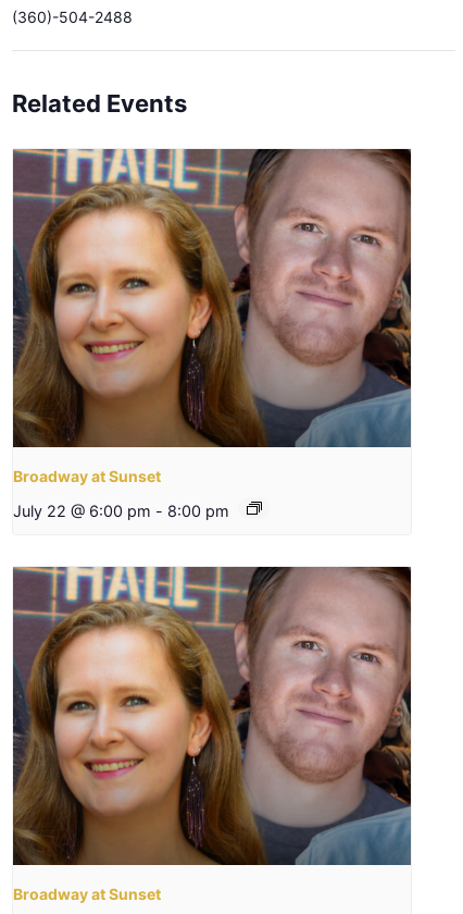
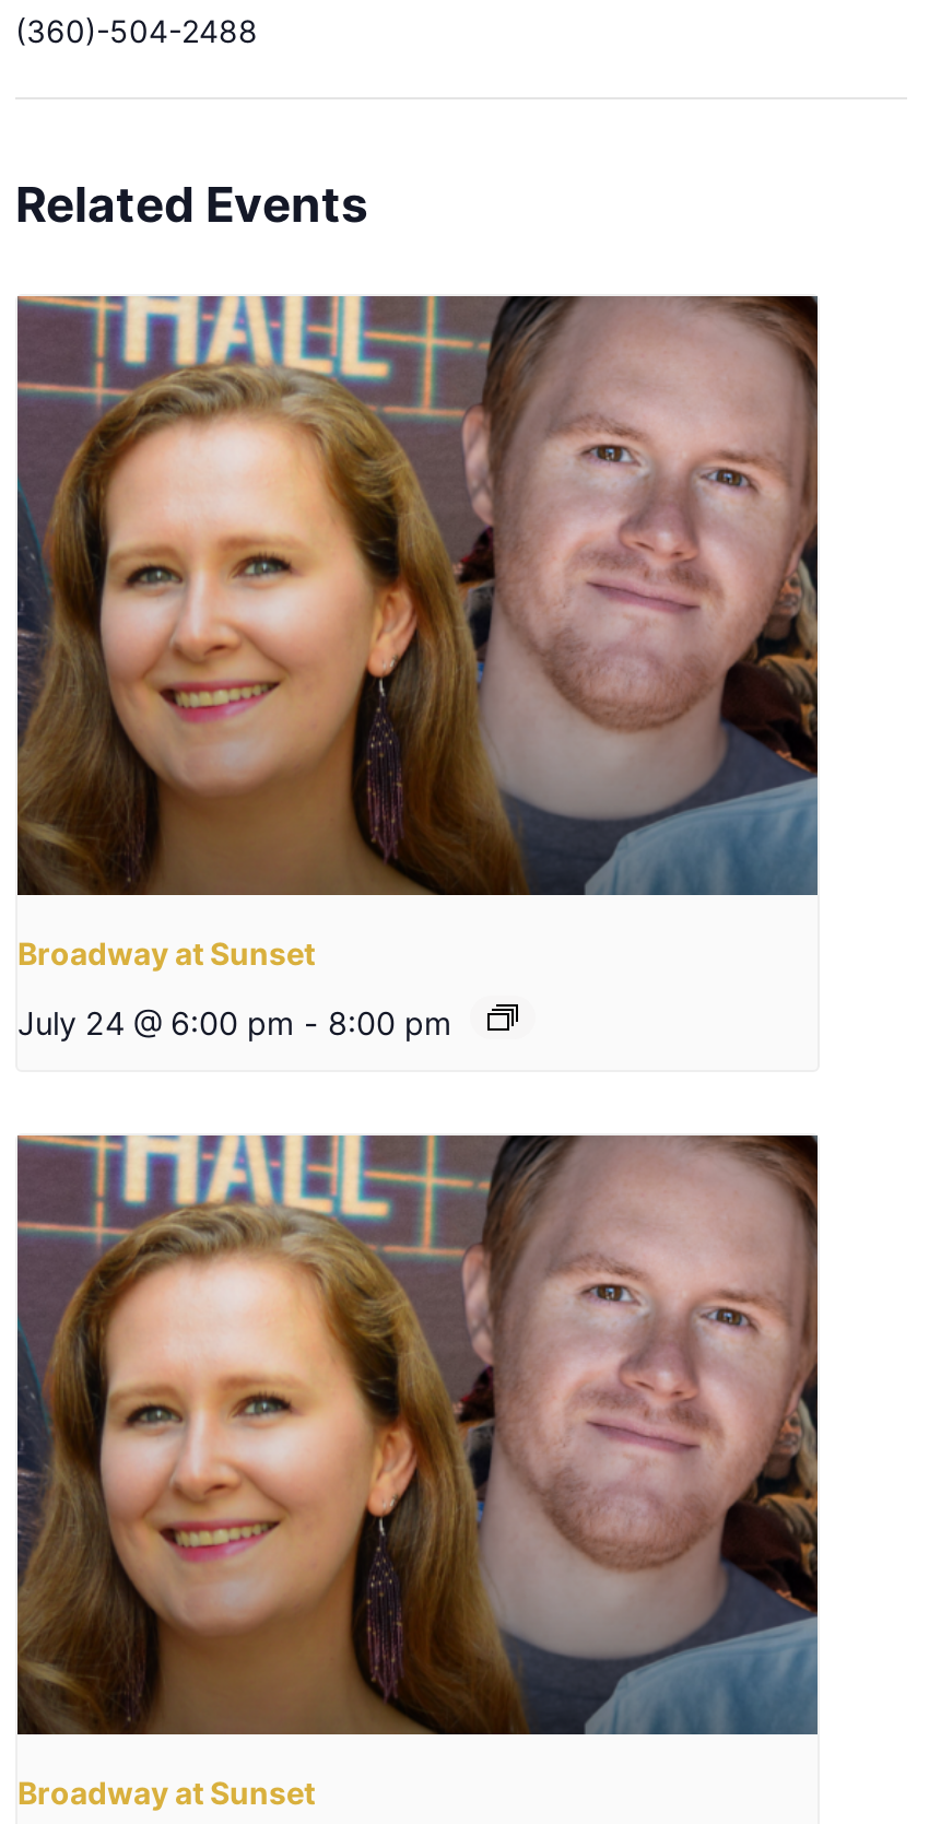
[13,502,229,520] July 22 @ 6:00 pm - 8:00 pm -> [17,1004,452,1041] July 24 @ 6:00 pm - 8:00 pm

